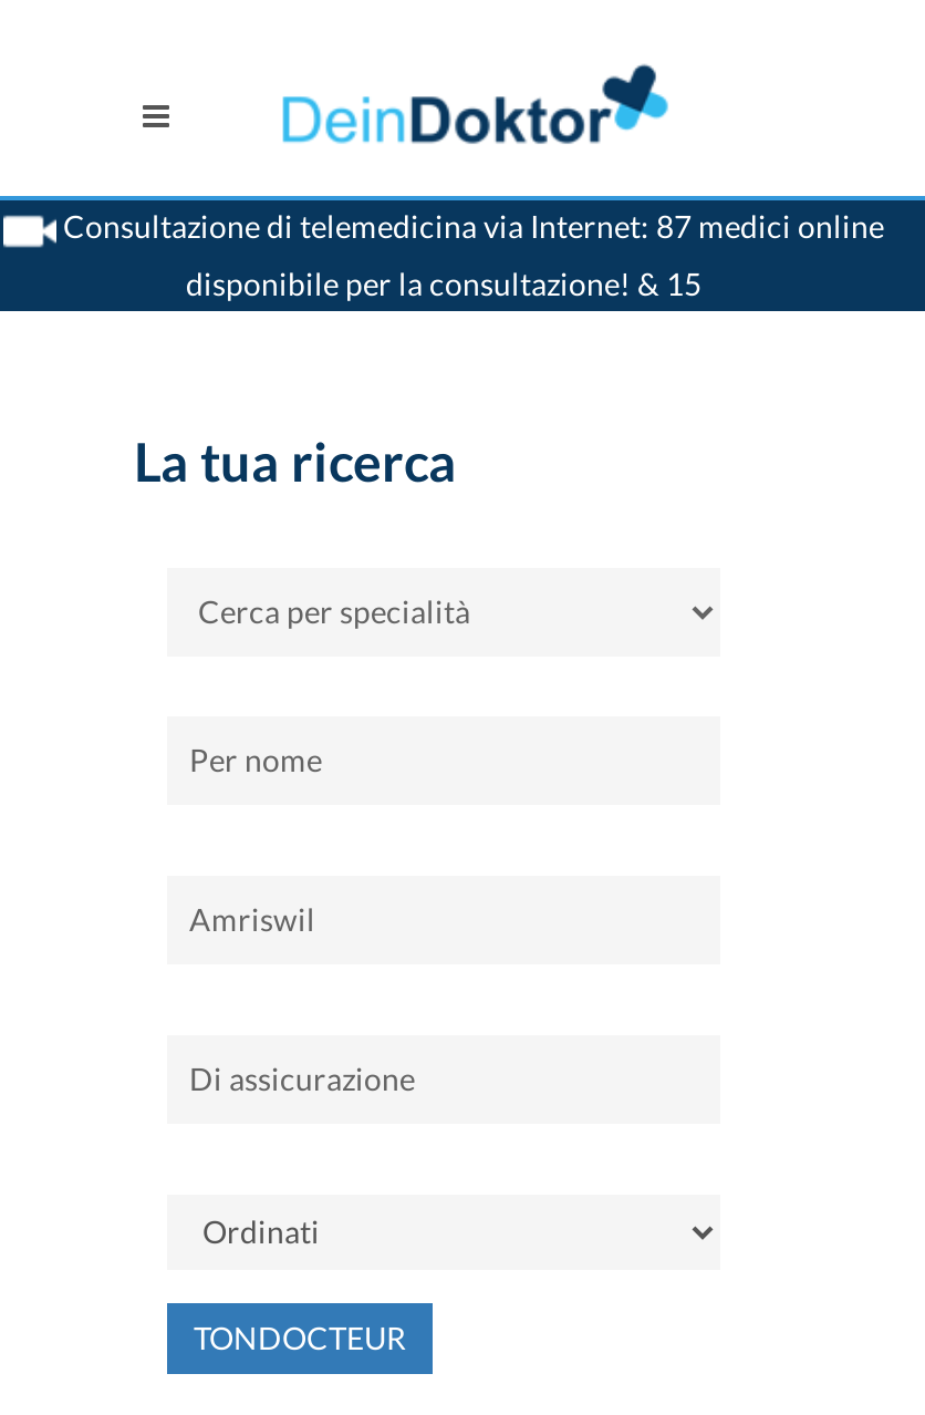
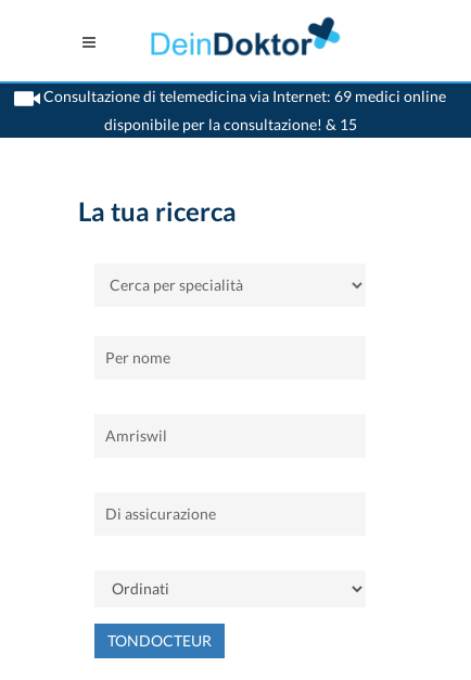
[56,207,884,245] Consultazione di telemedicina via Internet: 87 medici online -> [40,87,446,105] Consultazione di telemedicina via Internet: 69 medici online

